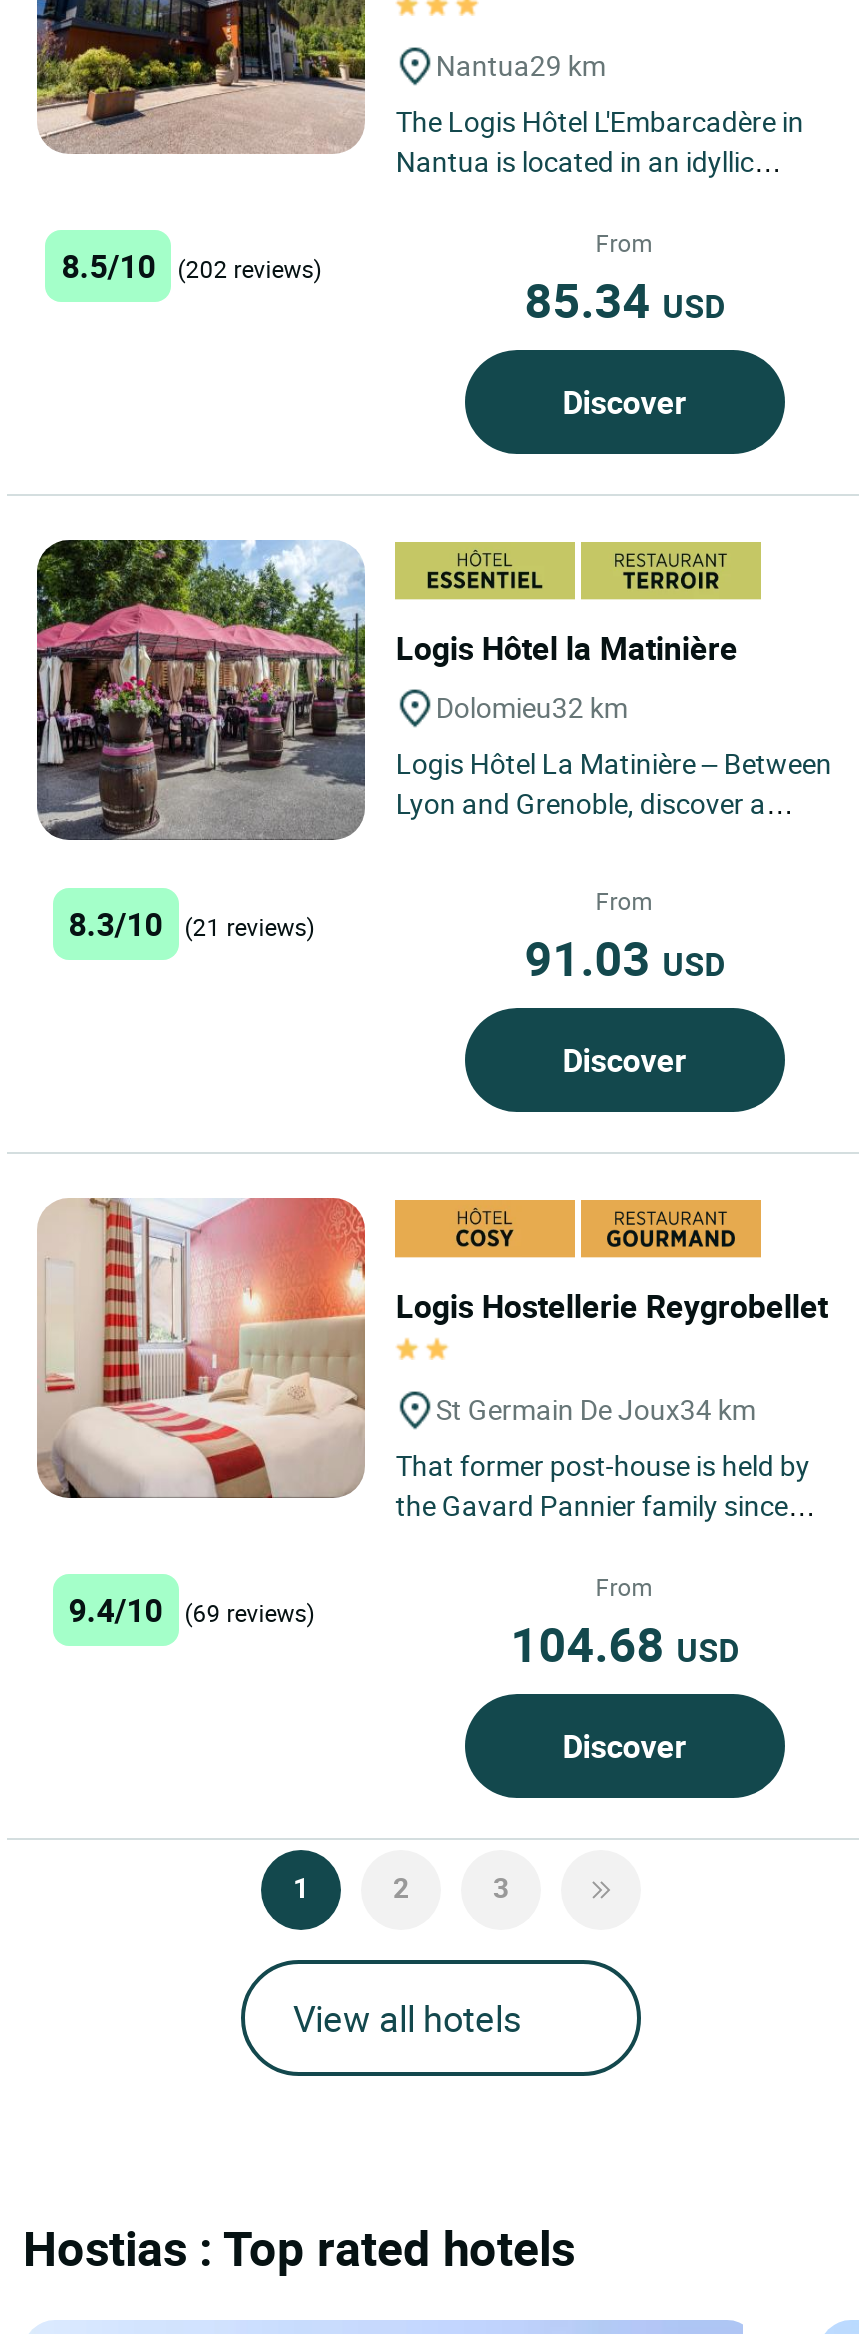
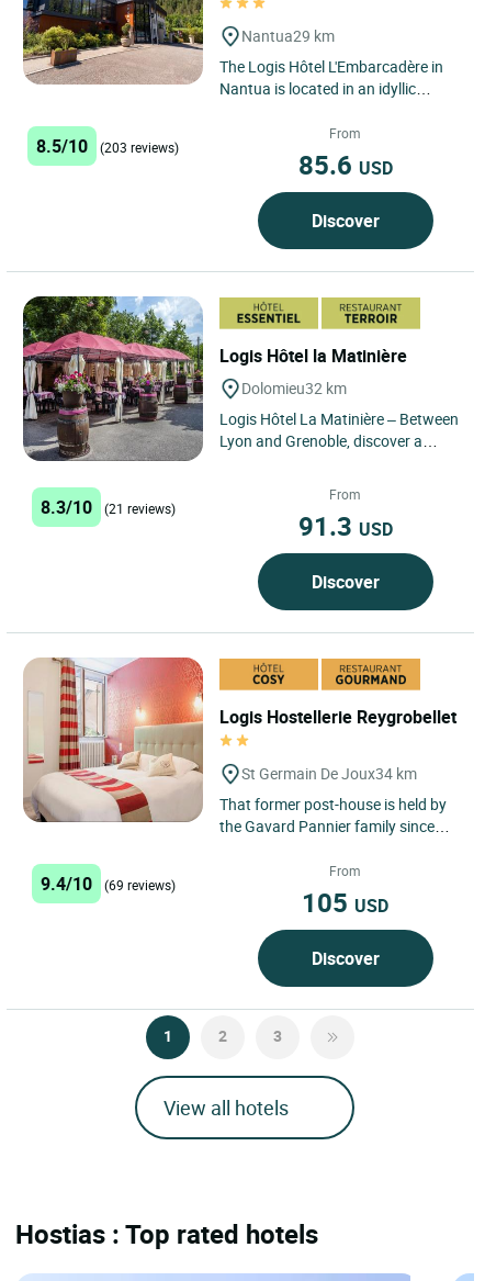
[61,244,321,288] 8.5/10 (202 reviews) -> [36,134,179,158] 8.5/10 (203 reviews)
[524,268,724,332] 85.34 USD -> [298,147,392,182] 85.6 USD
[524,926,724,990] 91.03 USD -> [298,508,392,544] 91.3 USD
[510,1612,738,1676] 104.68 USD -> [302,885,389,920] 105 USD

